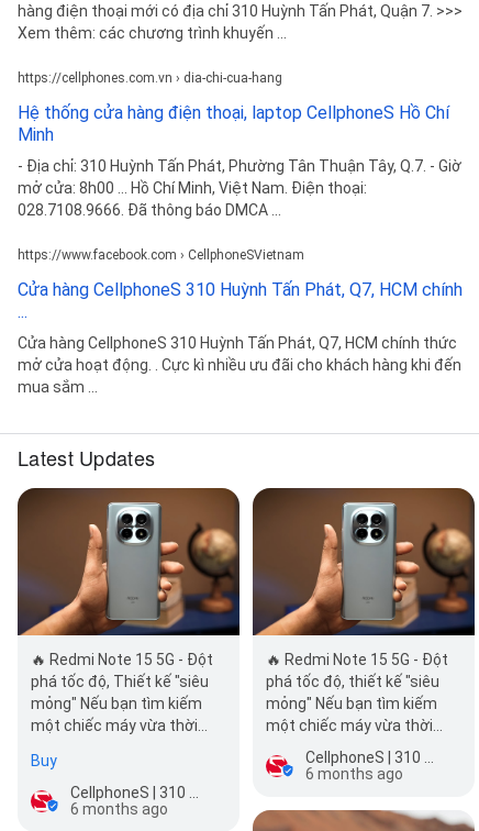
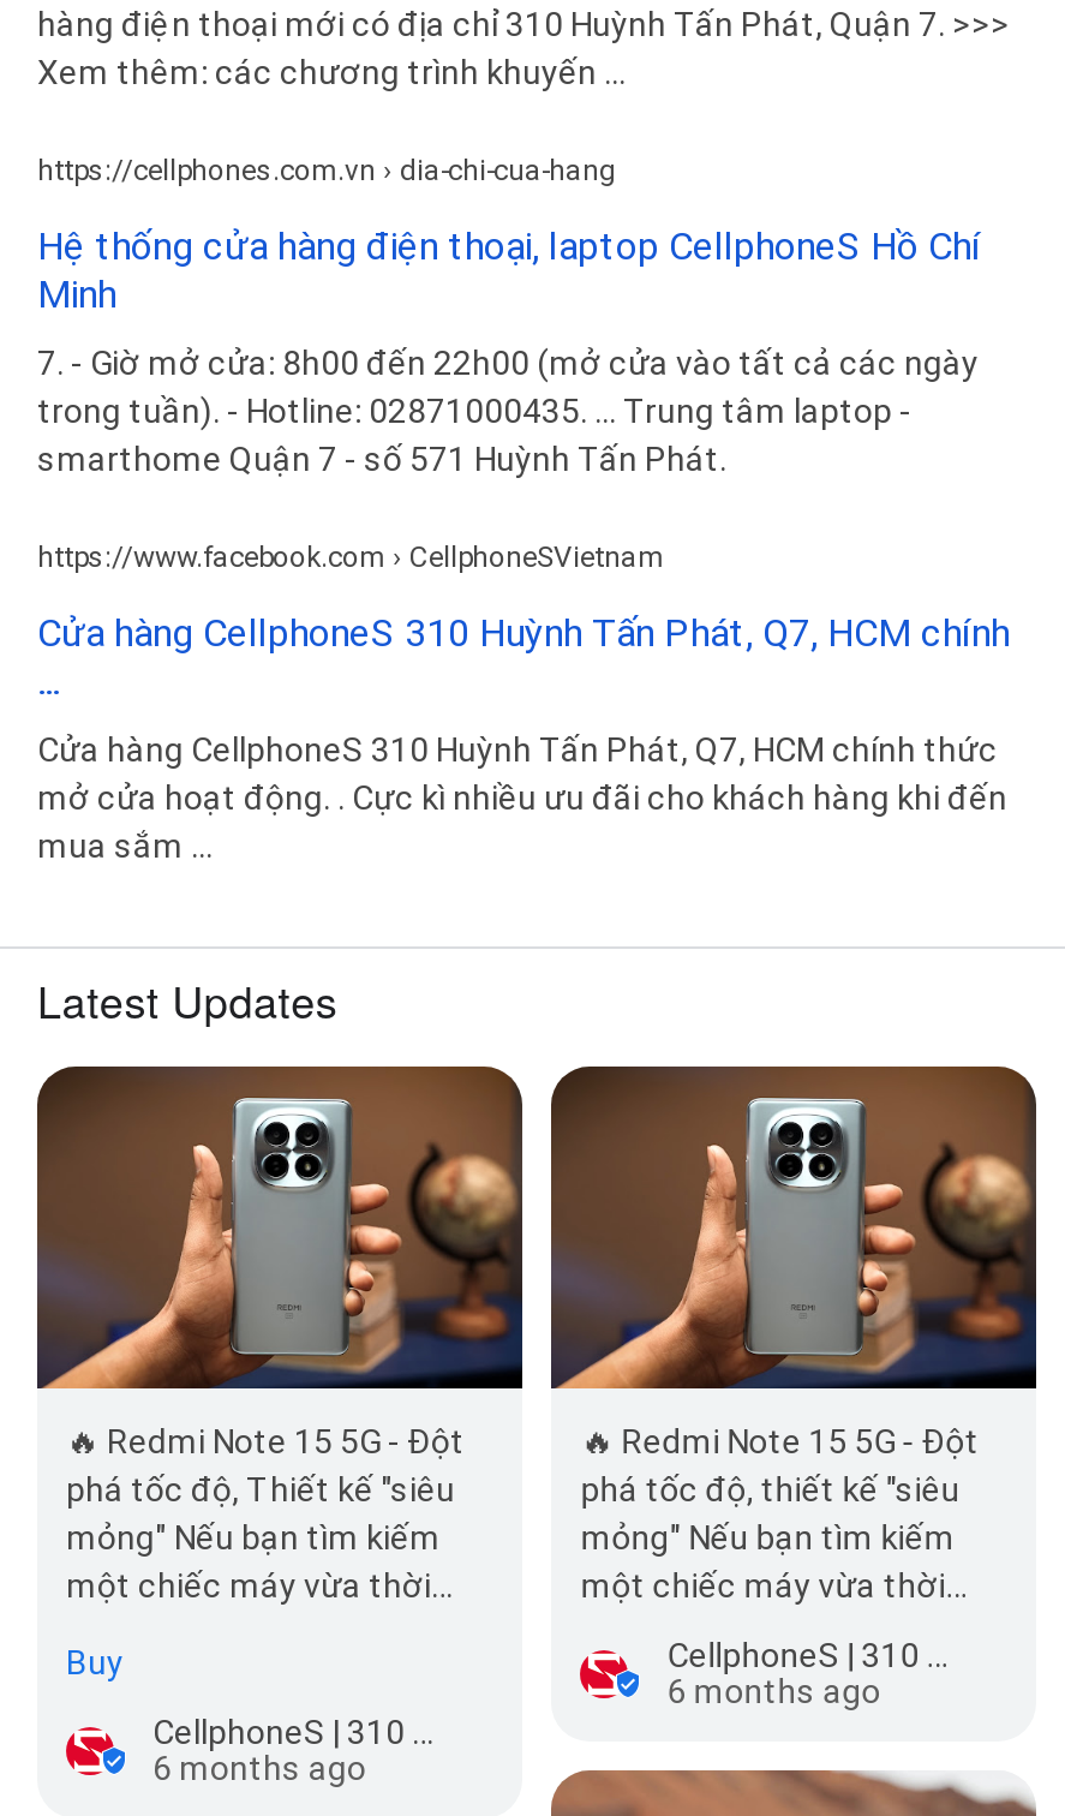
[18,157,461,218] - Địa chỉ: 310 Huỳnh Tấn Phát, Phường Tân Thuận Tây, Q.7. - Giờ | mở cửa: 8h00 ... Hồ Chí Minh, Việt Nam. Điện thoại: | 028.7108.9666. Đã thông báo DMCA ... -> [37,343,979,477] 7. - Giờ mở cửa: 8h00 đến 22h00 (mở cửa vào tất cả các ngày | trong tuần). - Hotline: 02871000435. ... Trung tâm laptop - | smarthome Quận 7 - số 571 Huỳnh Tấn Phát.

